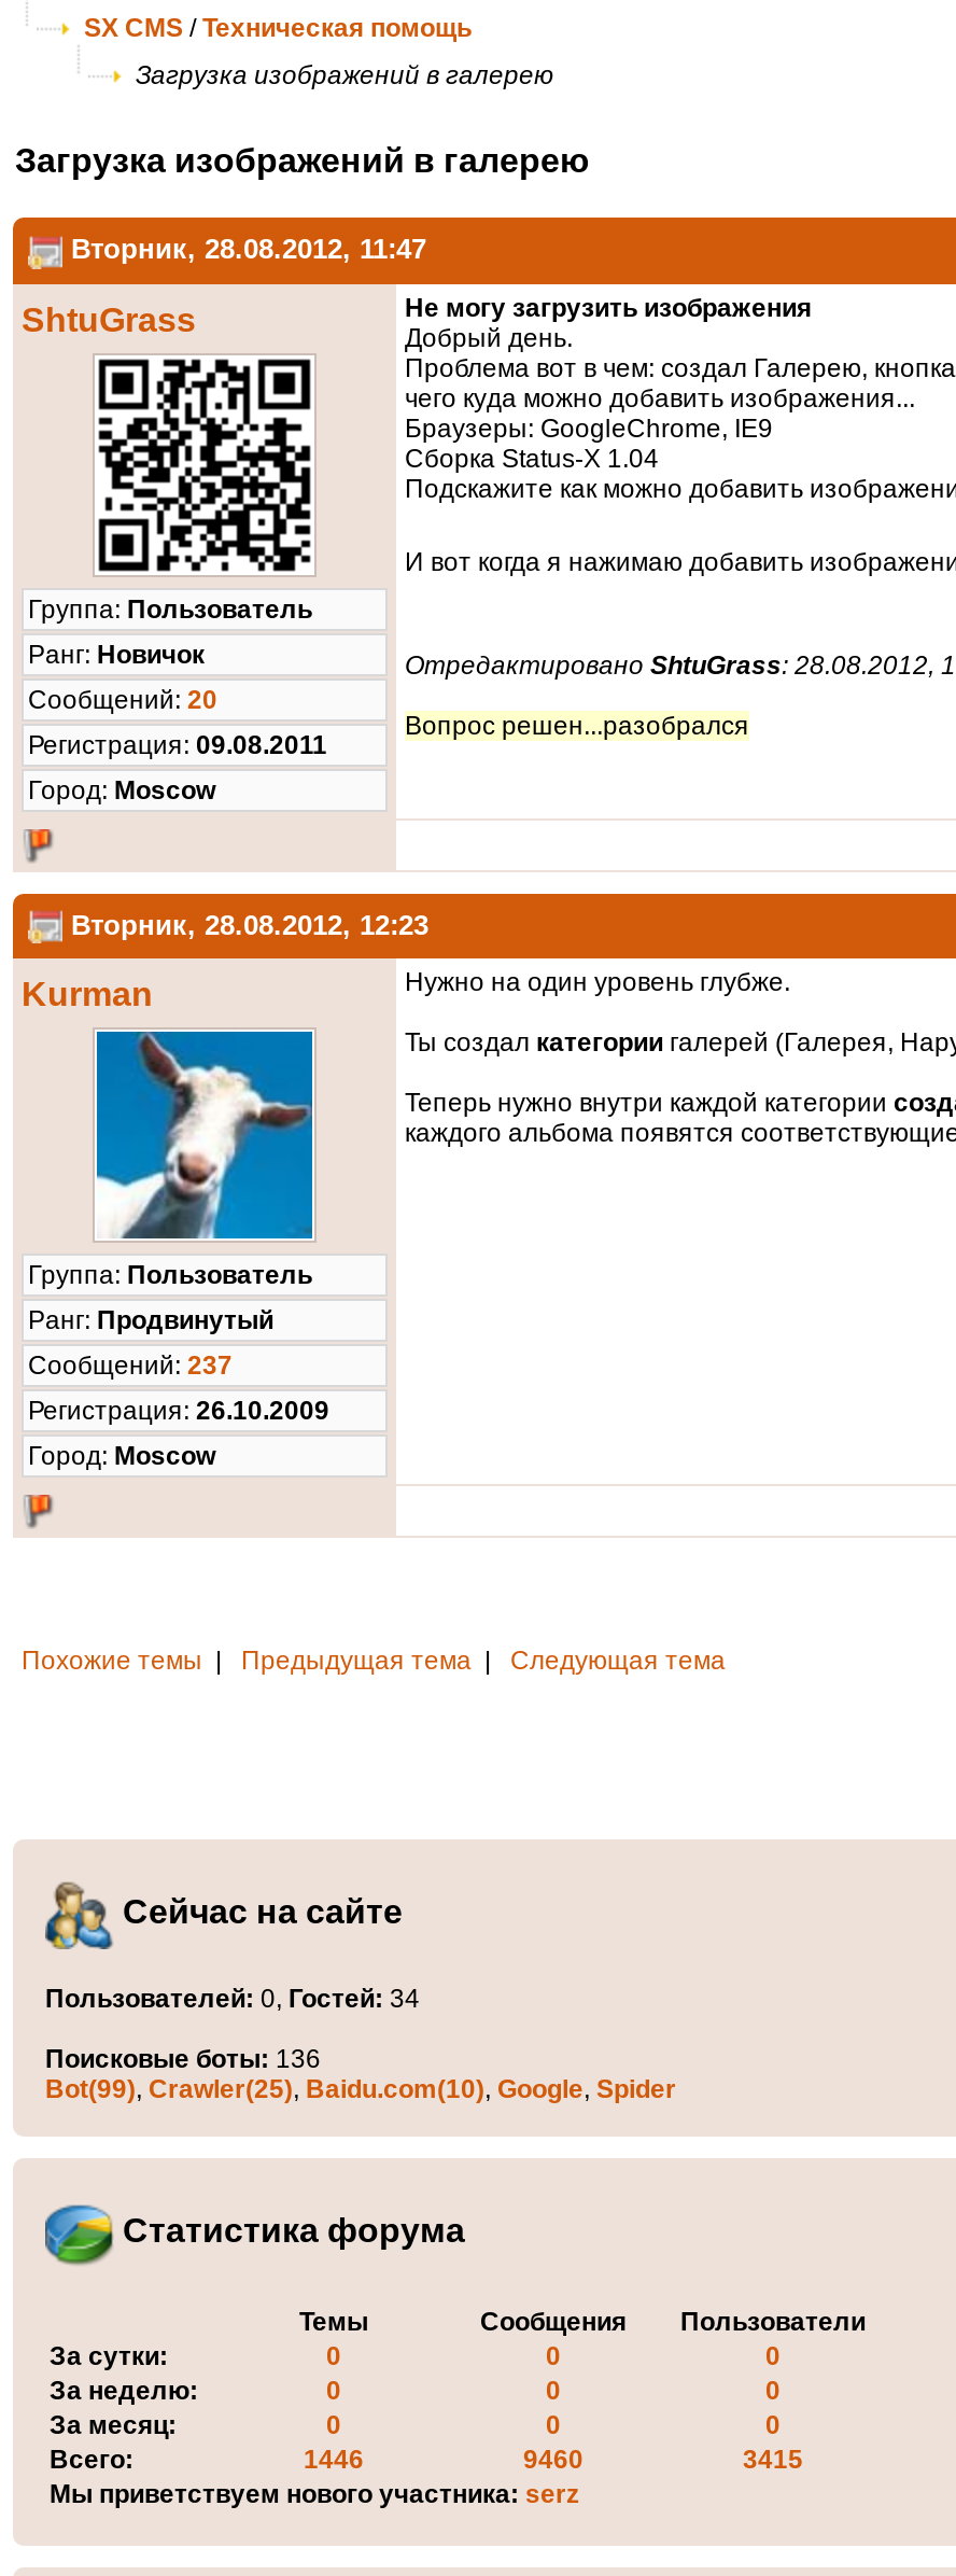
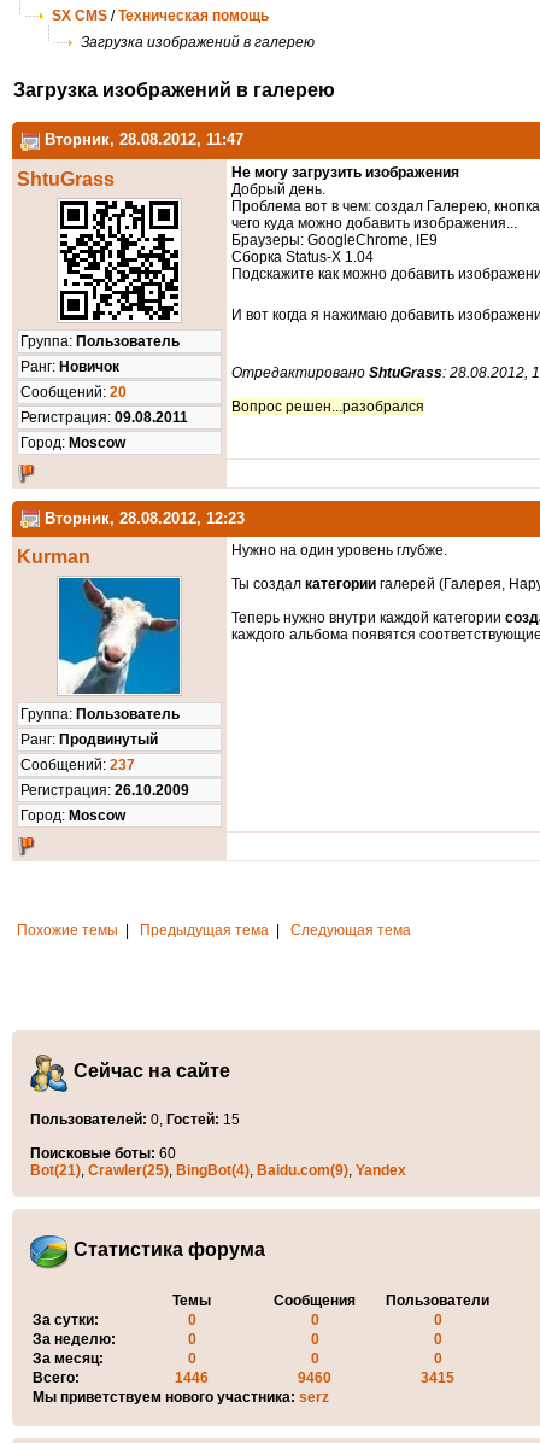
[45,1984,420,2014] Пользователей: 0, Гостей: 34 -> [30,1111,240,1128] Пользователей: 0, Гостей: 15
[45,2044,321,2074] Поисковые боты: 136 -> [30,1145,176,1162] Поисковые боты: 60
[45,2074,676,2104] Bot(99), Crawler(25), Baidu.com(10), Google, Spider -> [30,1162,406,1179] Bot(21), Crawler(25), BingBot(4), Baidu.com(9), Yandex

